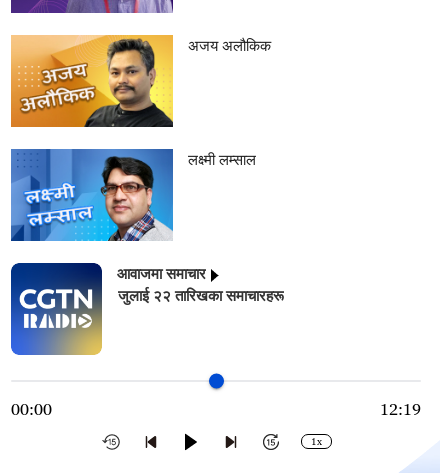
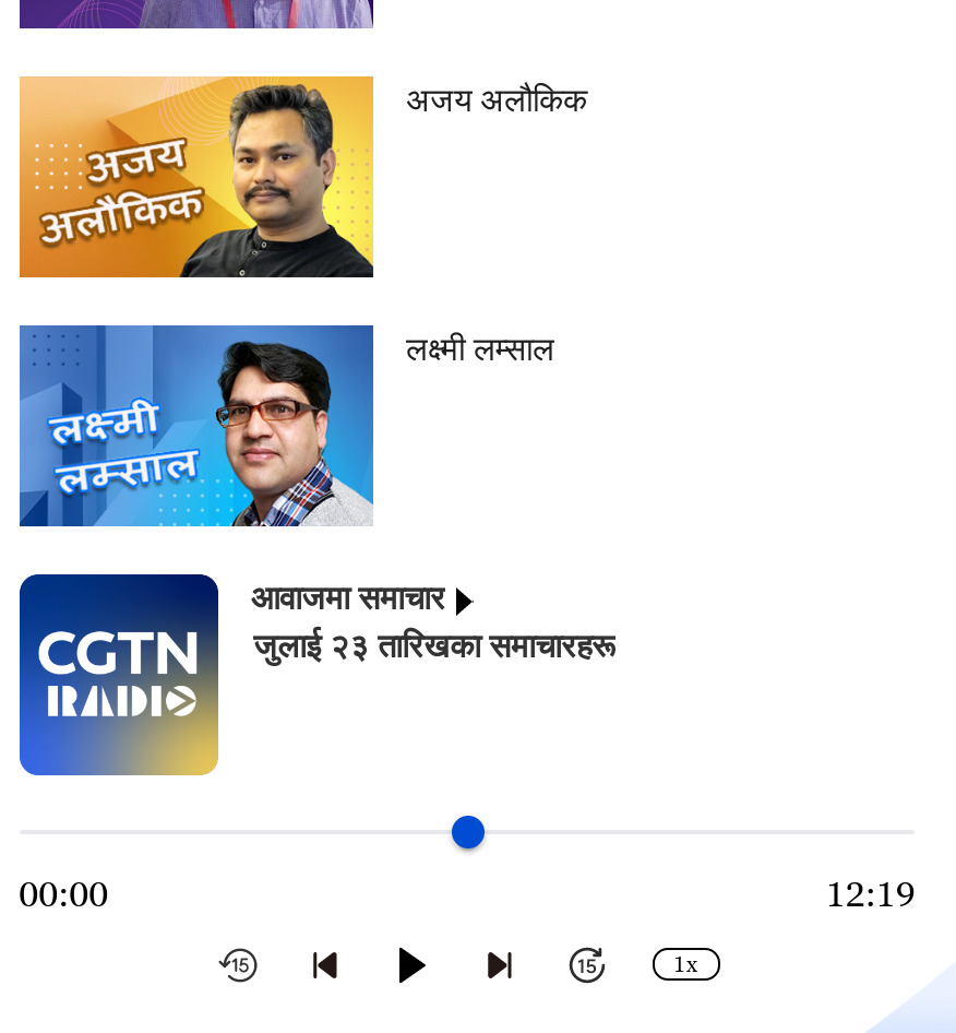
[118,286,284,307] जुलाई २२ तारिखका समाचारहरू -> [253,624,616,670] जुलाई २३ तारिखका समाचारहरू

